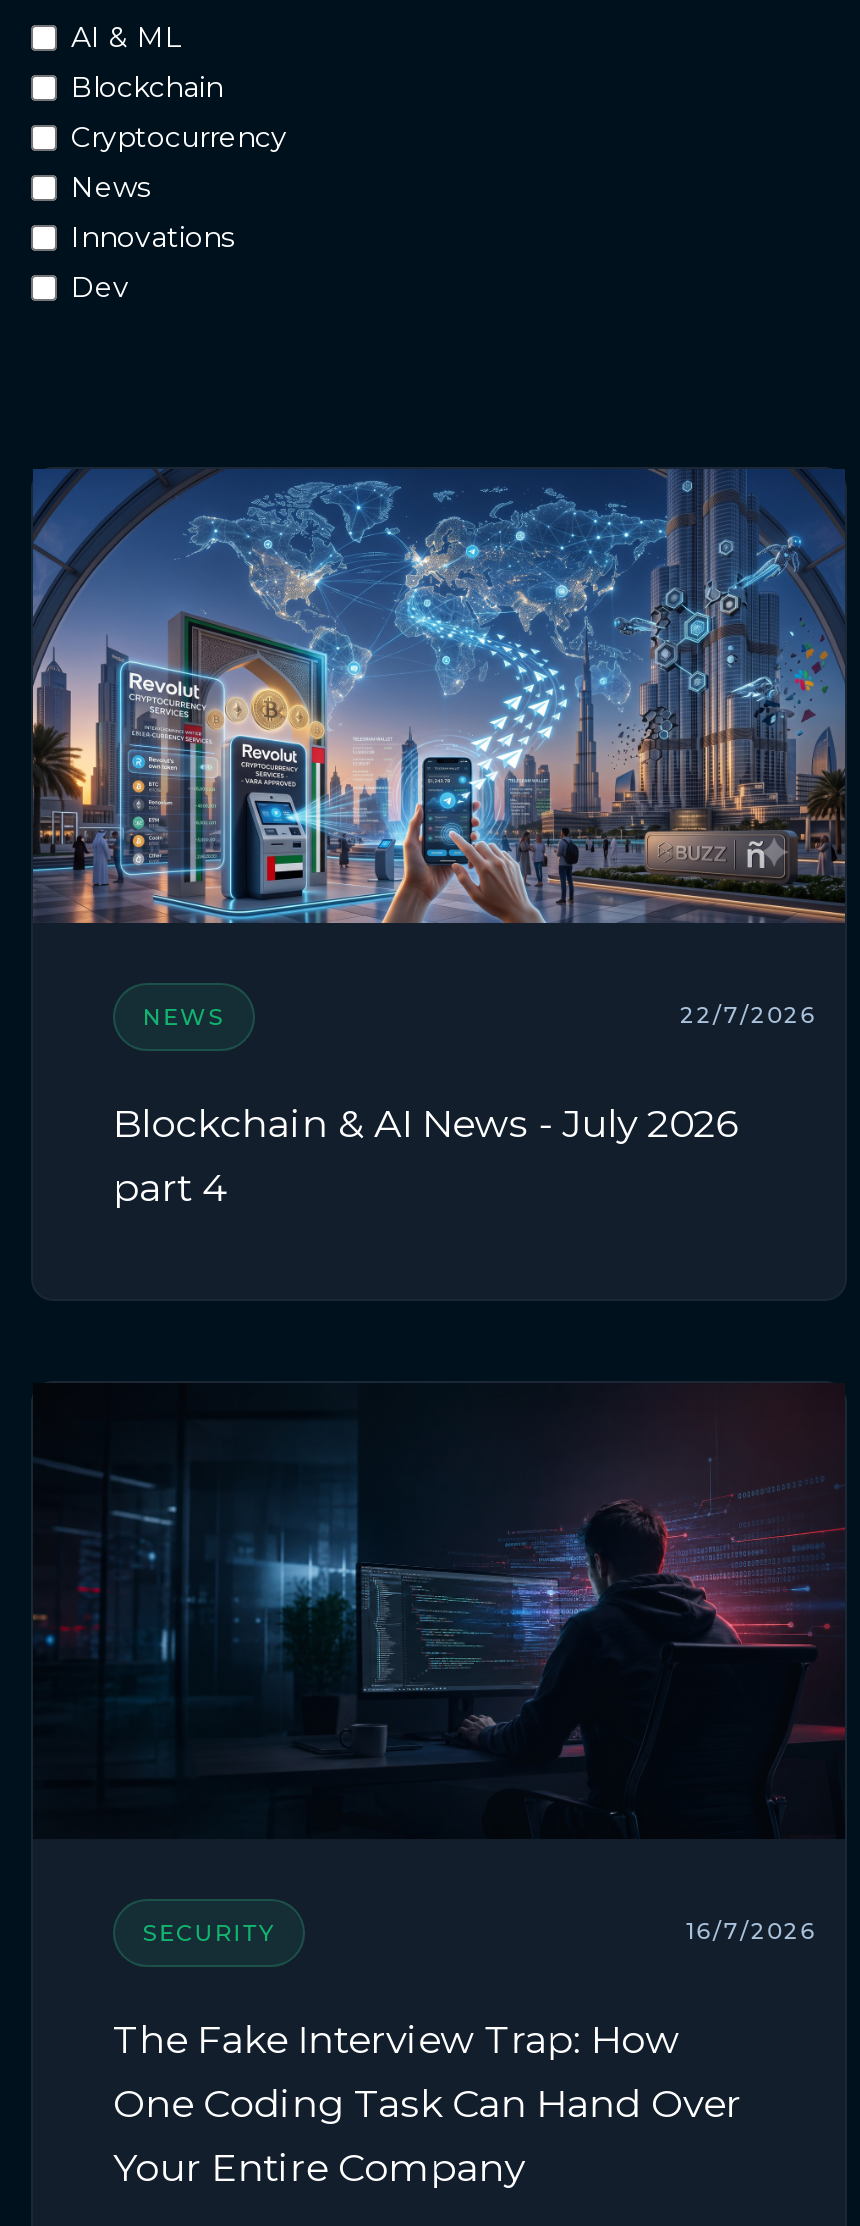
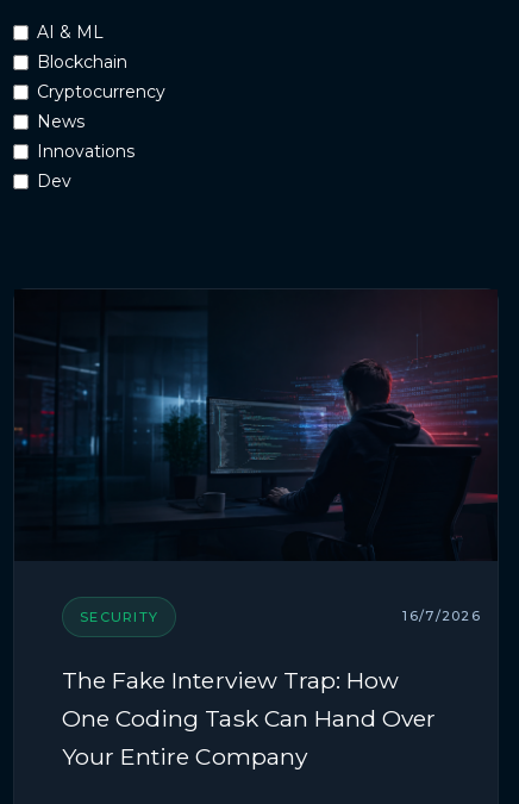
[31,467,847,1210] [image] | NEWS | 22/7/2026 | Blockchain & AI News - July 2026 | part 4 -> none

